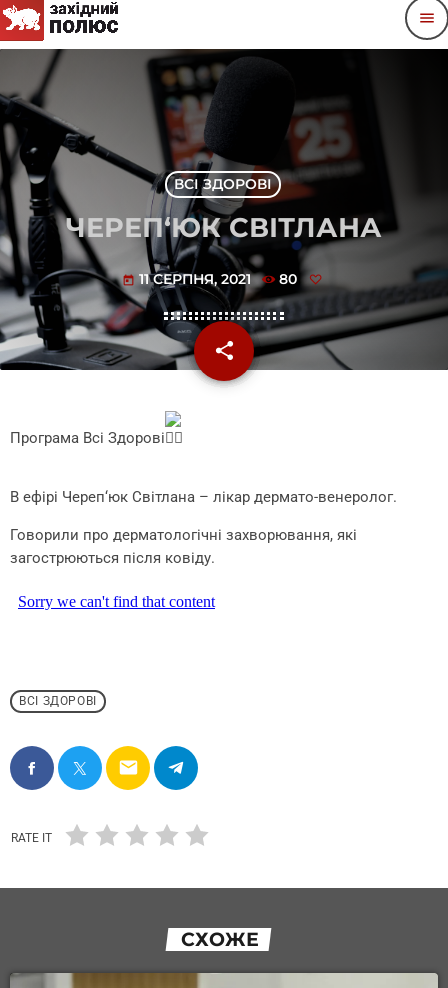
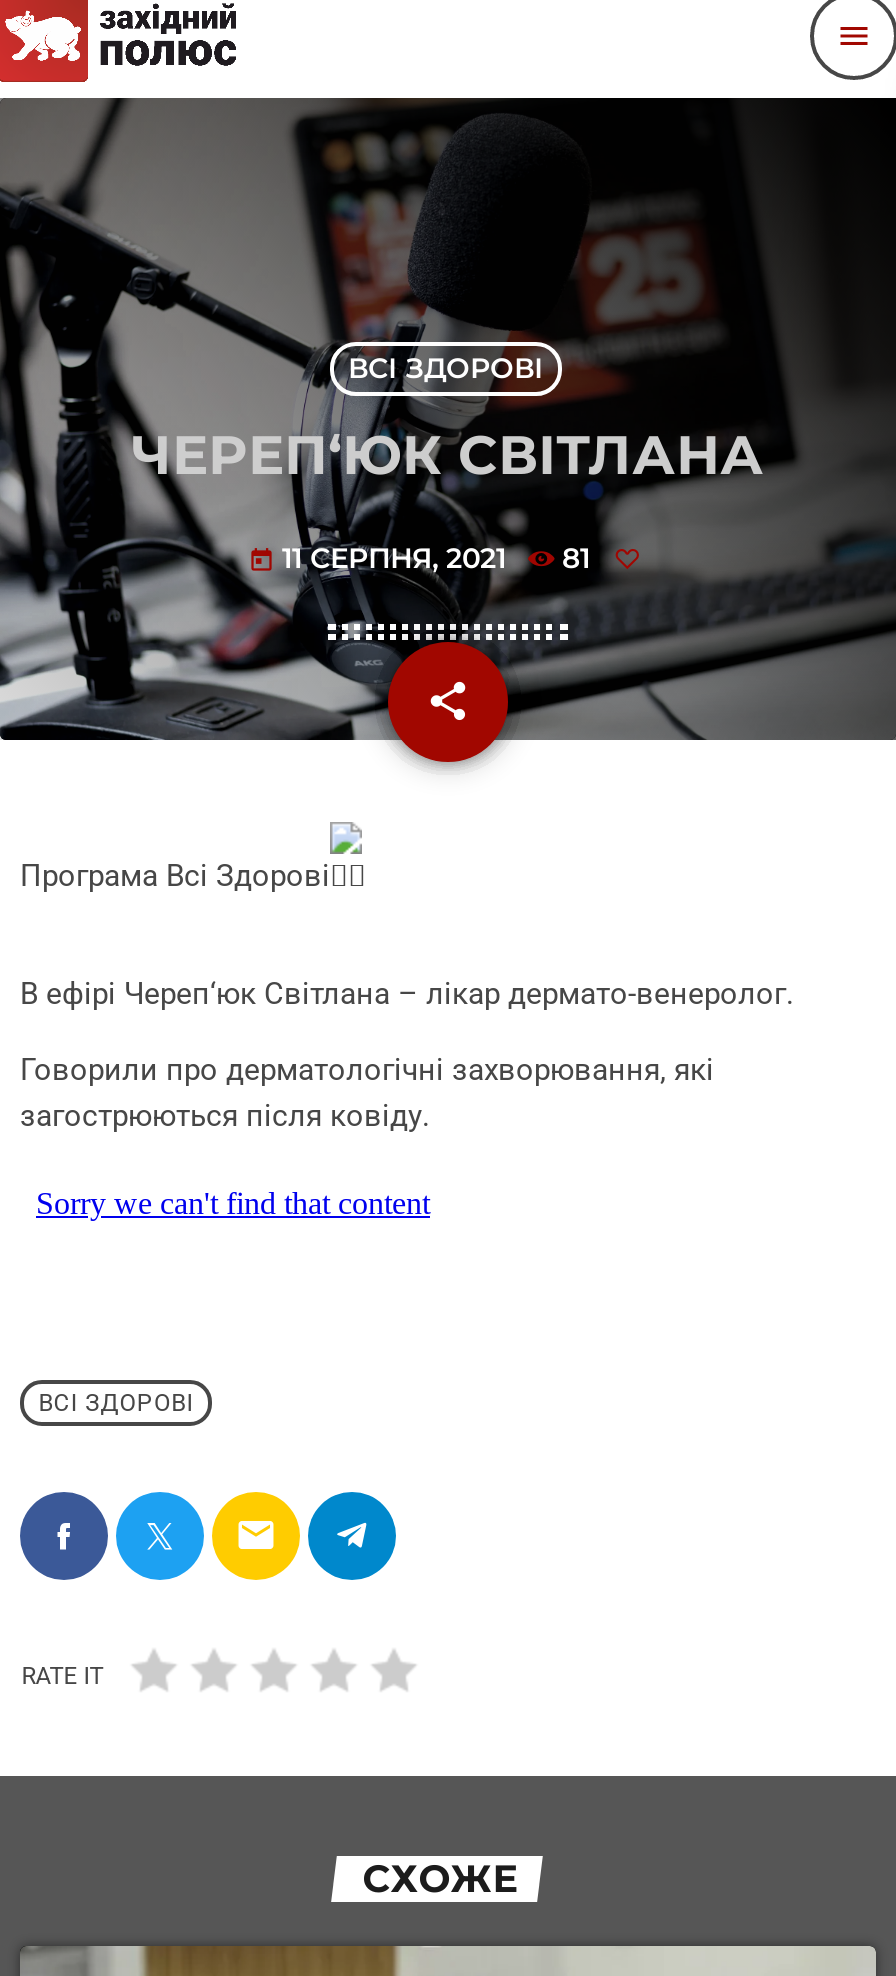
[279,270,301,288] 80 -> [562,540,598,576] 81

